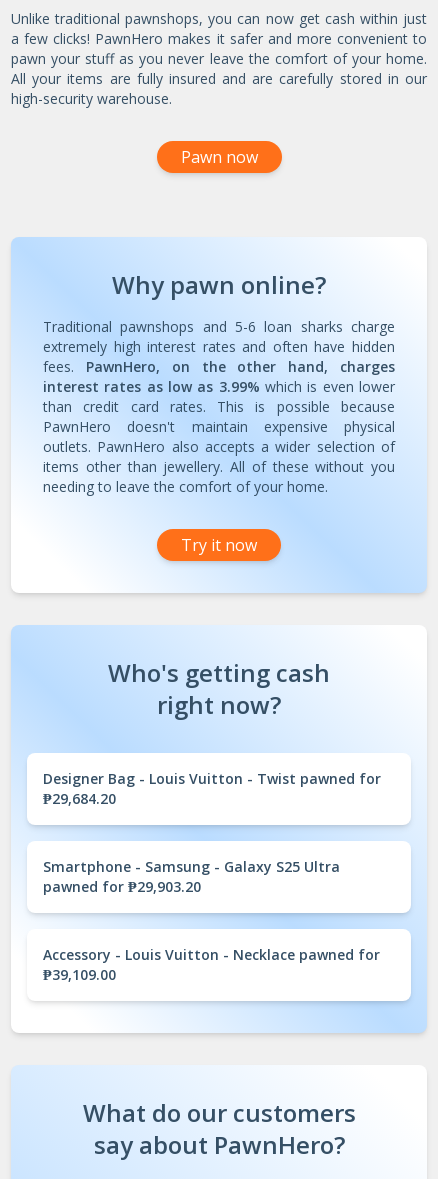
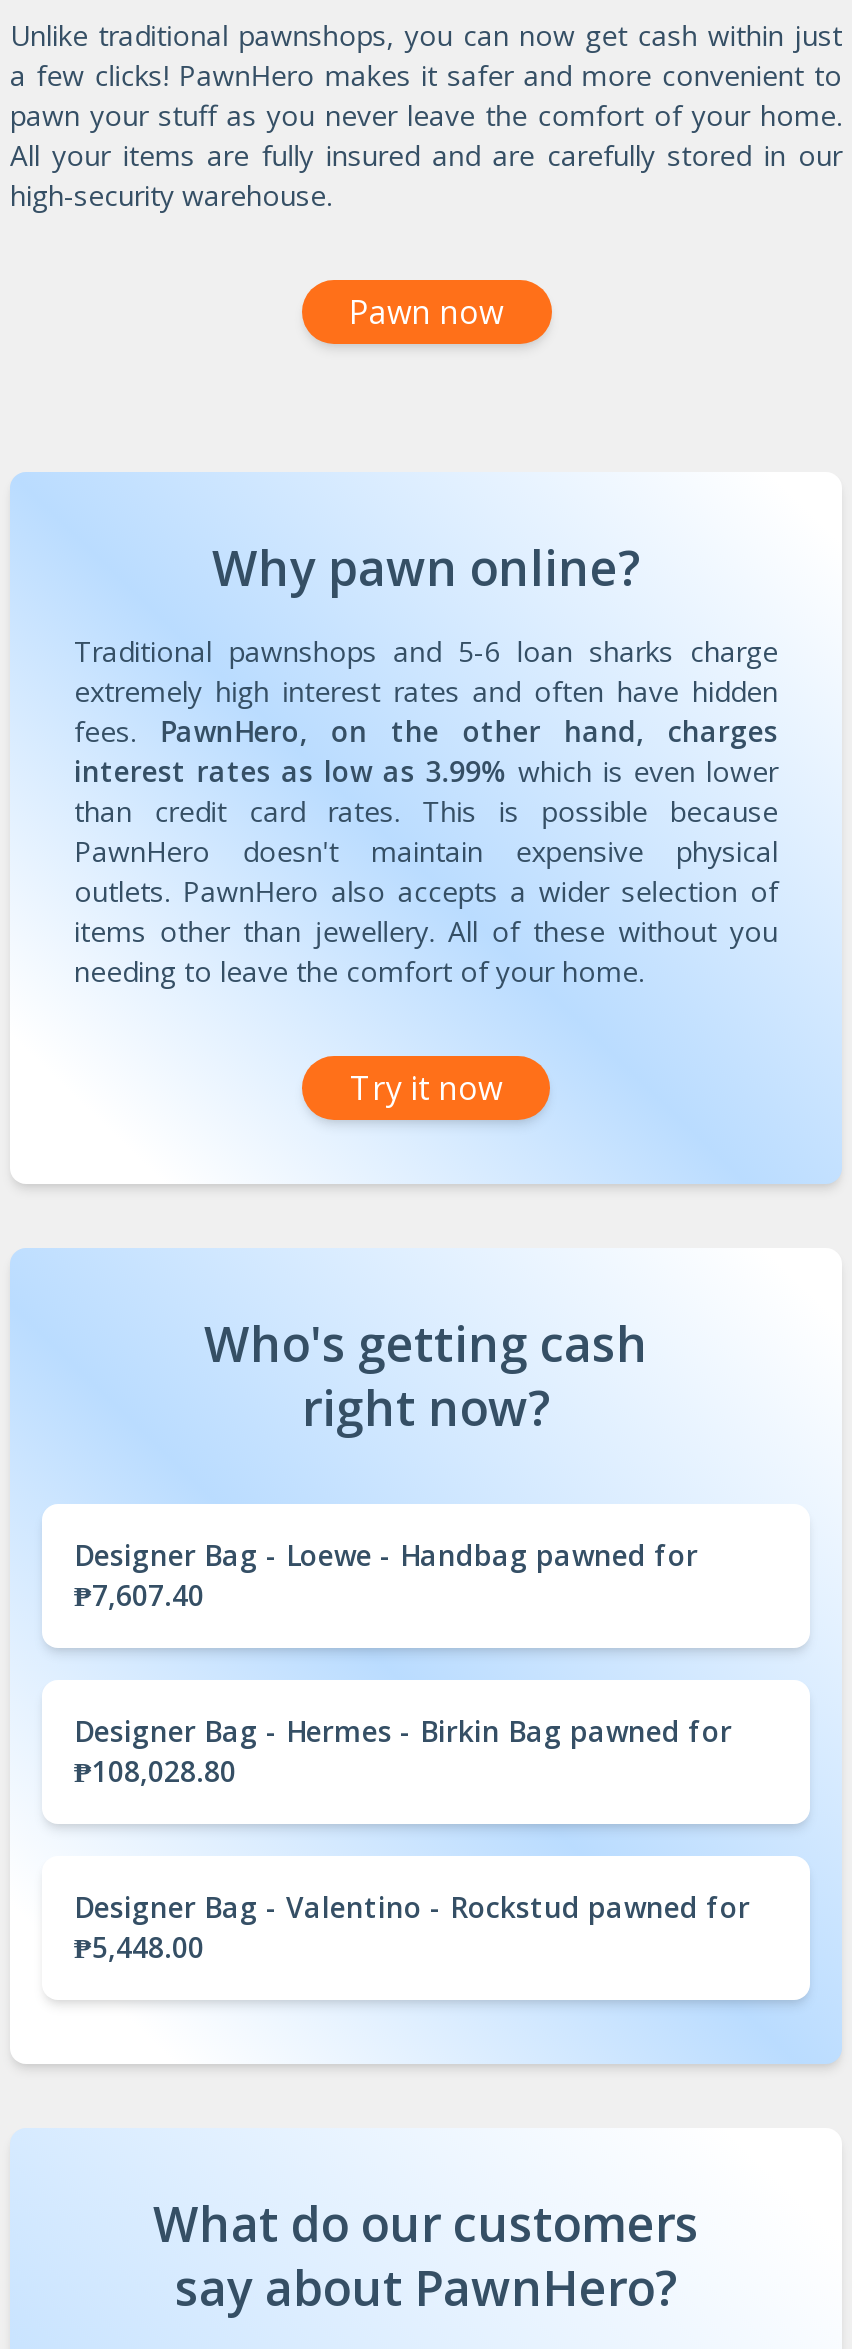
[43,769,381,808] Designer Bag - Louis Vuitton - Twist pawned for | ₱29,684.20 -> [74,1536,698,1614] Designer Bag - Loewe - Handbag pawned for | ₱7,607.40
[43,857,340,896] Smartphone - Samsung - Galaxy S25 Ultra | pawned for ₱29,903.20 -> [74,1712,732,1790] Designer Bag - Hermes - Birkin Bag pawned for | ₱108,028.80
[43,945,380,984] Accessory - Louis Vuitton - Necklace pawned for | ₱39,109.00 -> [74,1888,750,1966] Designer Bag - Valentino - Rockstud pawned for | ₱5,448.00

